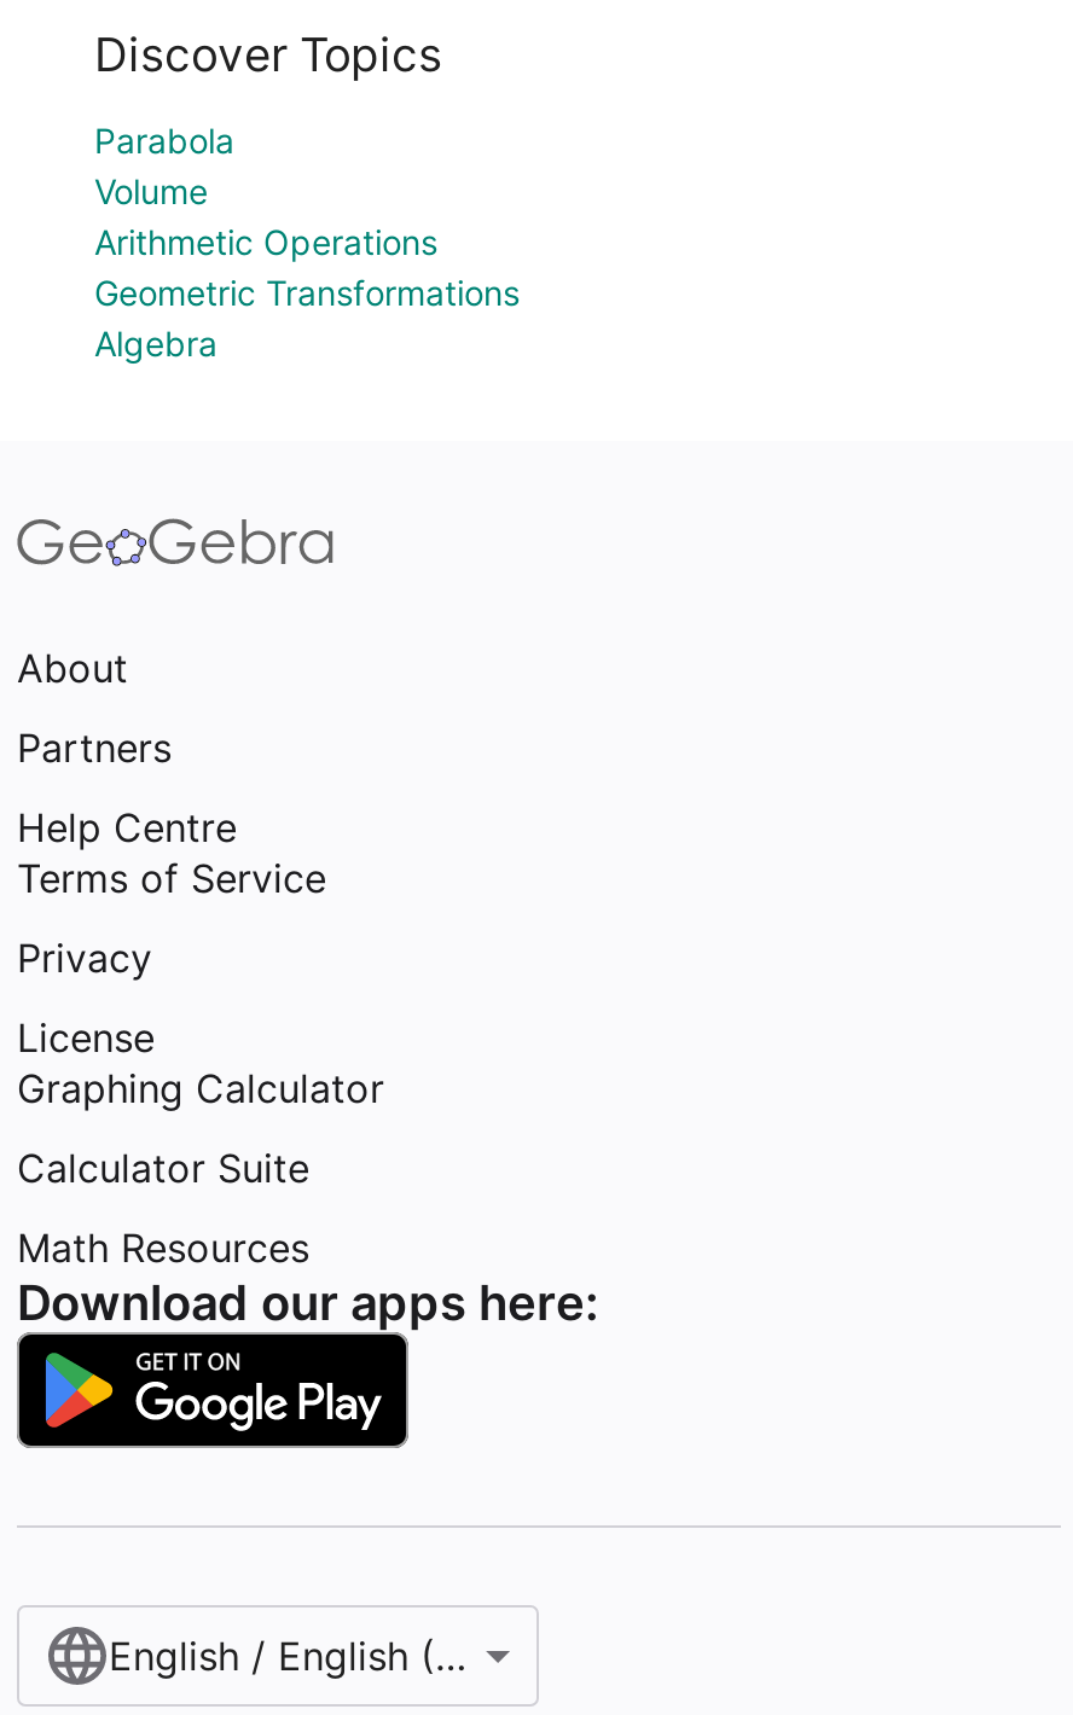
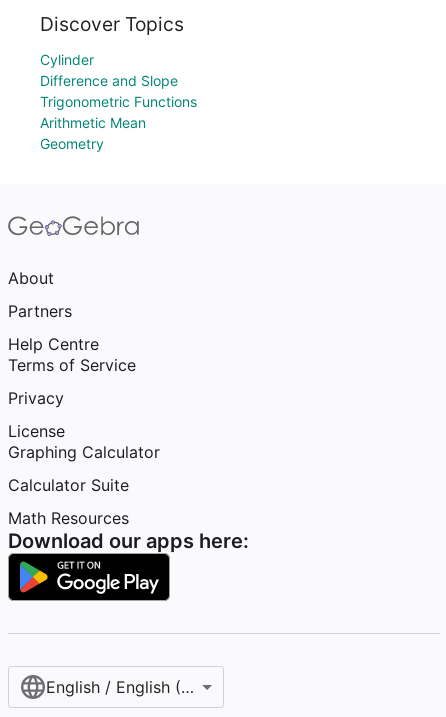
[94,120,520,364] Parabola | Volume | Arithmetic Operations | Geometric Transformations | Algebra -> [40,51,197,152] Cylinder | Difference and Slope | Trigonometric Functions | Arithmetic Mean | Geometry

